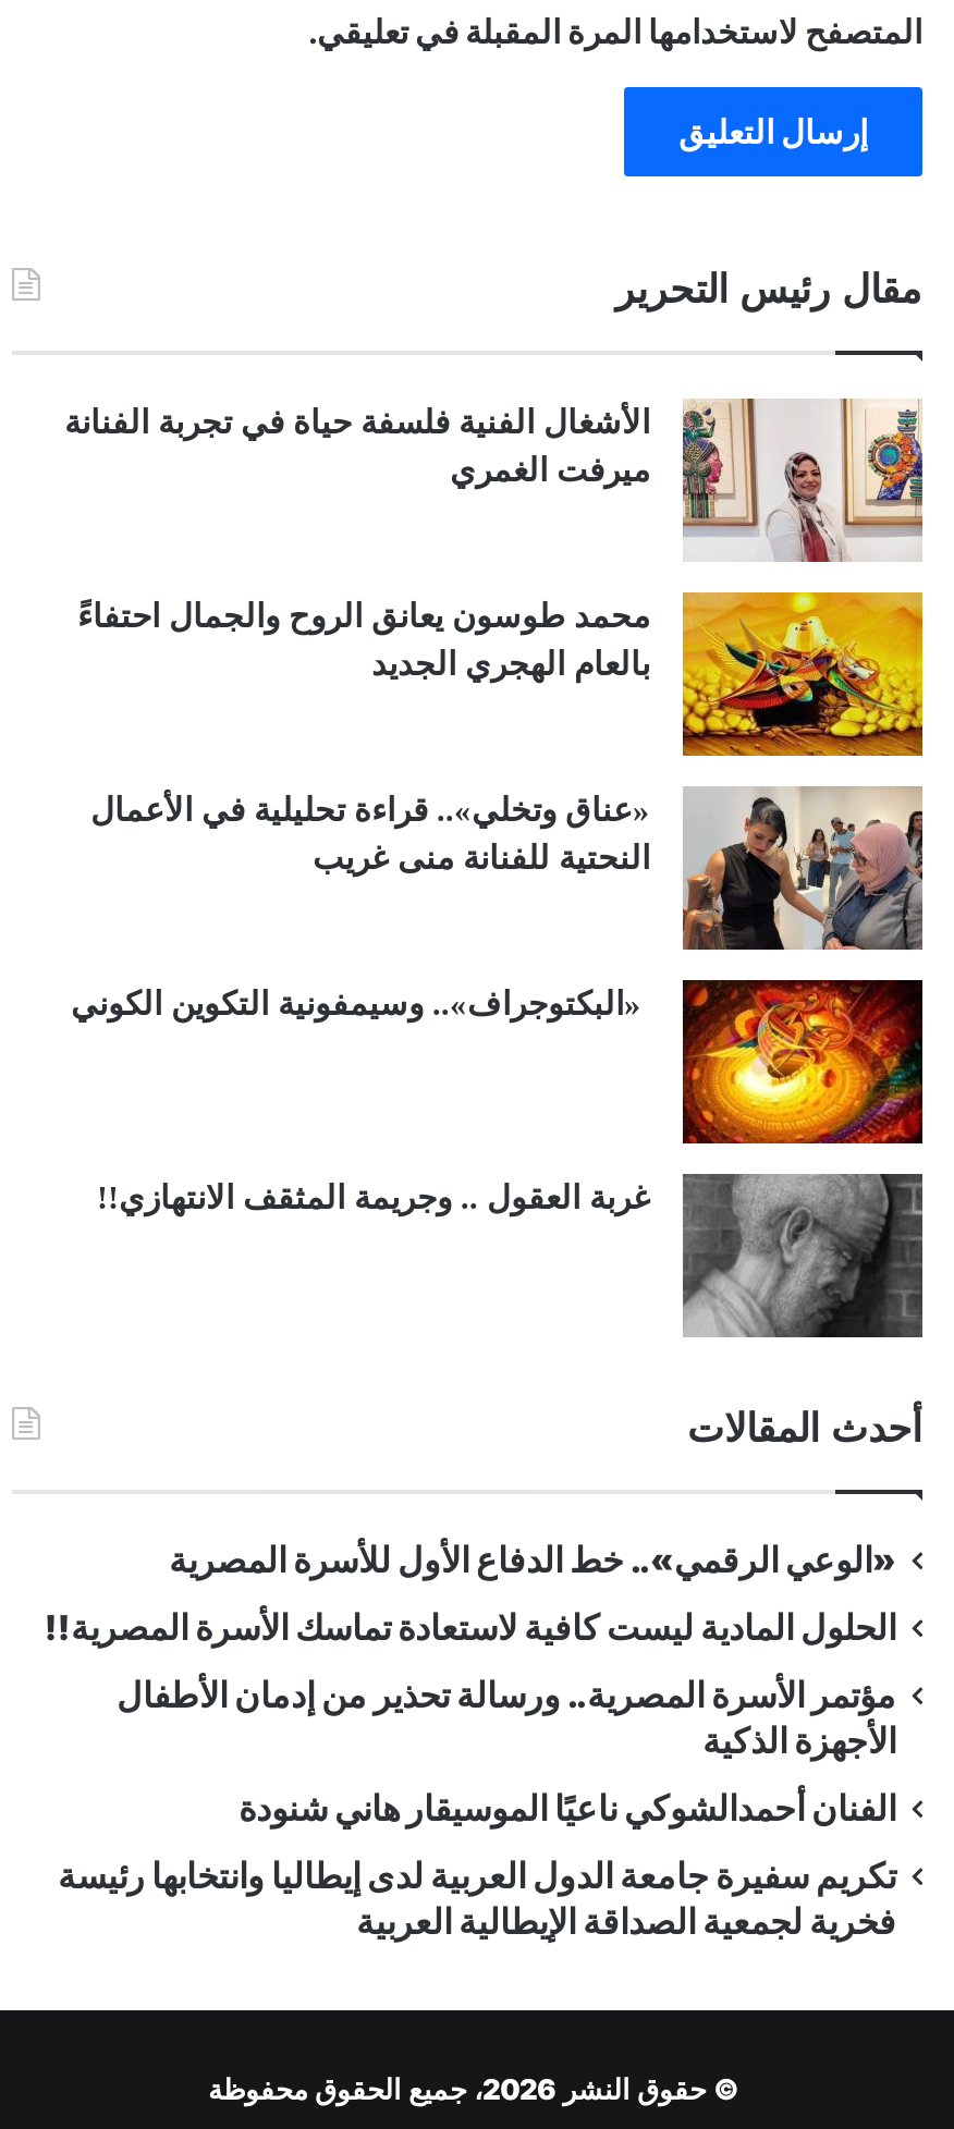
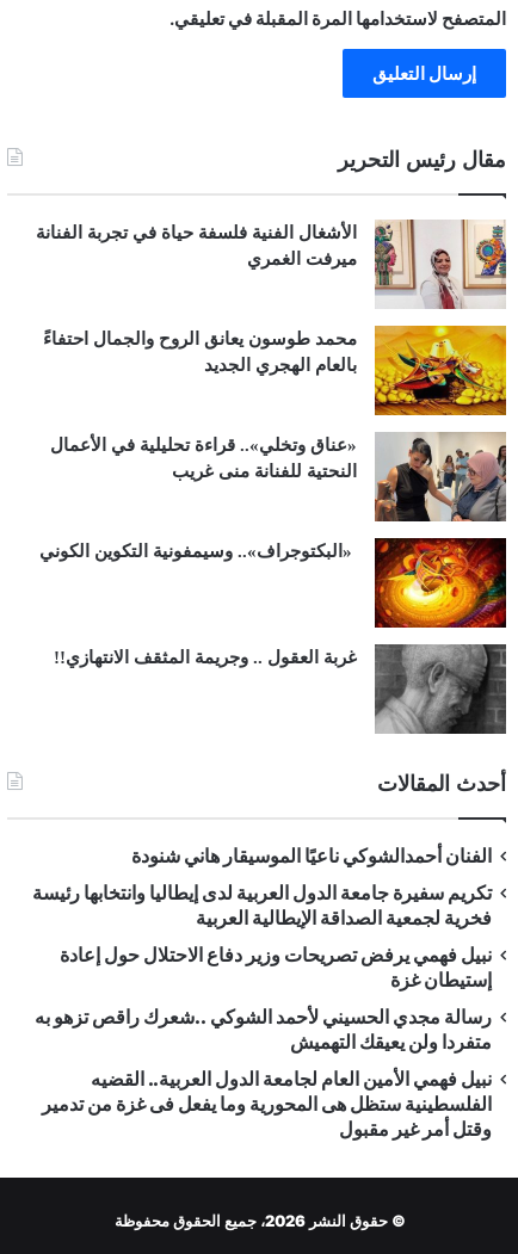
[45,1541,896,1763] «الوعي الرقمي».. خط الدفاع الأول للأسرة المصرية | الحلول المادية ليست كافية لاستعادة تماسك الأسرة المصرية!! | مؤتمر الأسرة المصرية.. ورسالة تحذير من إدمان الأطفال | الأجهزة الذكية -> none
moved [58,1789,896,1944] -> [32,845,492,930]: الفنان أحمدالشوكي ناعيًا الموسيقار هاني شنودة | تكريم سفيرة جامعة الدول العربية لدى إيطاليا وانتخابها رئيسة | فخرية لجمعية الصداقة الإيطالية العربية
none -> [35,944,492,1141] نبيل فهمي يرفض تصريحات وزير دفاع الاحتلال حول إعادة | إستيطان غزة | رسالة مجدي الحسيني لأحمد الشوكي ..شعرك راقص تزهو به | متفردا ولن يعيقك التهميش | نبيل فهمي الأمين العام لجامعة الدول العربية.. القضيه | الفلسطينية ستظل هى المحورية وما يفعل فى غزة من تدمير | وقتل أمر غير مقبول

